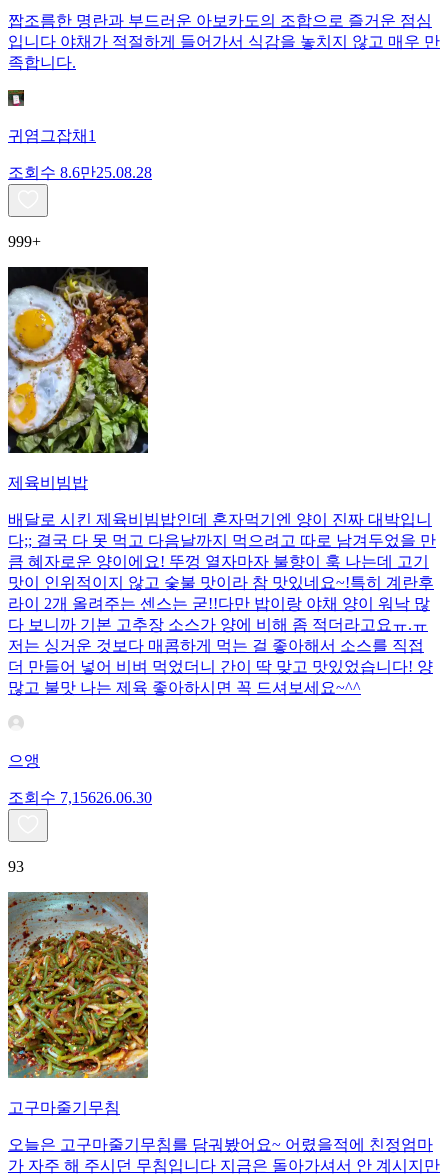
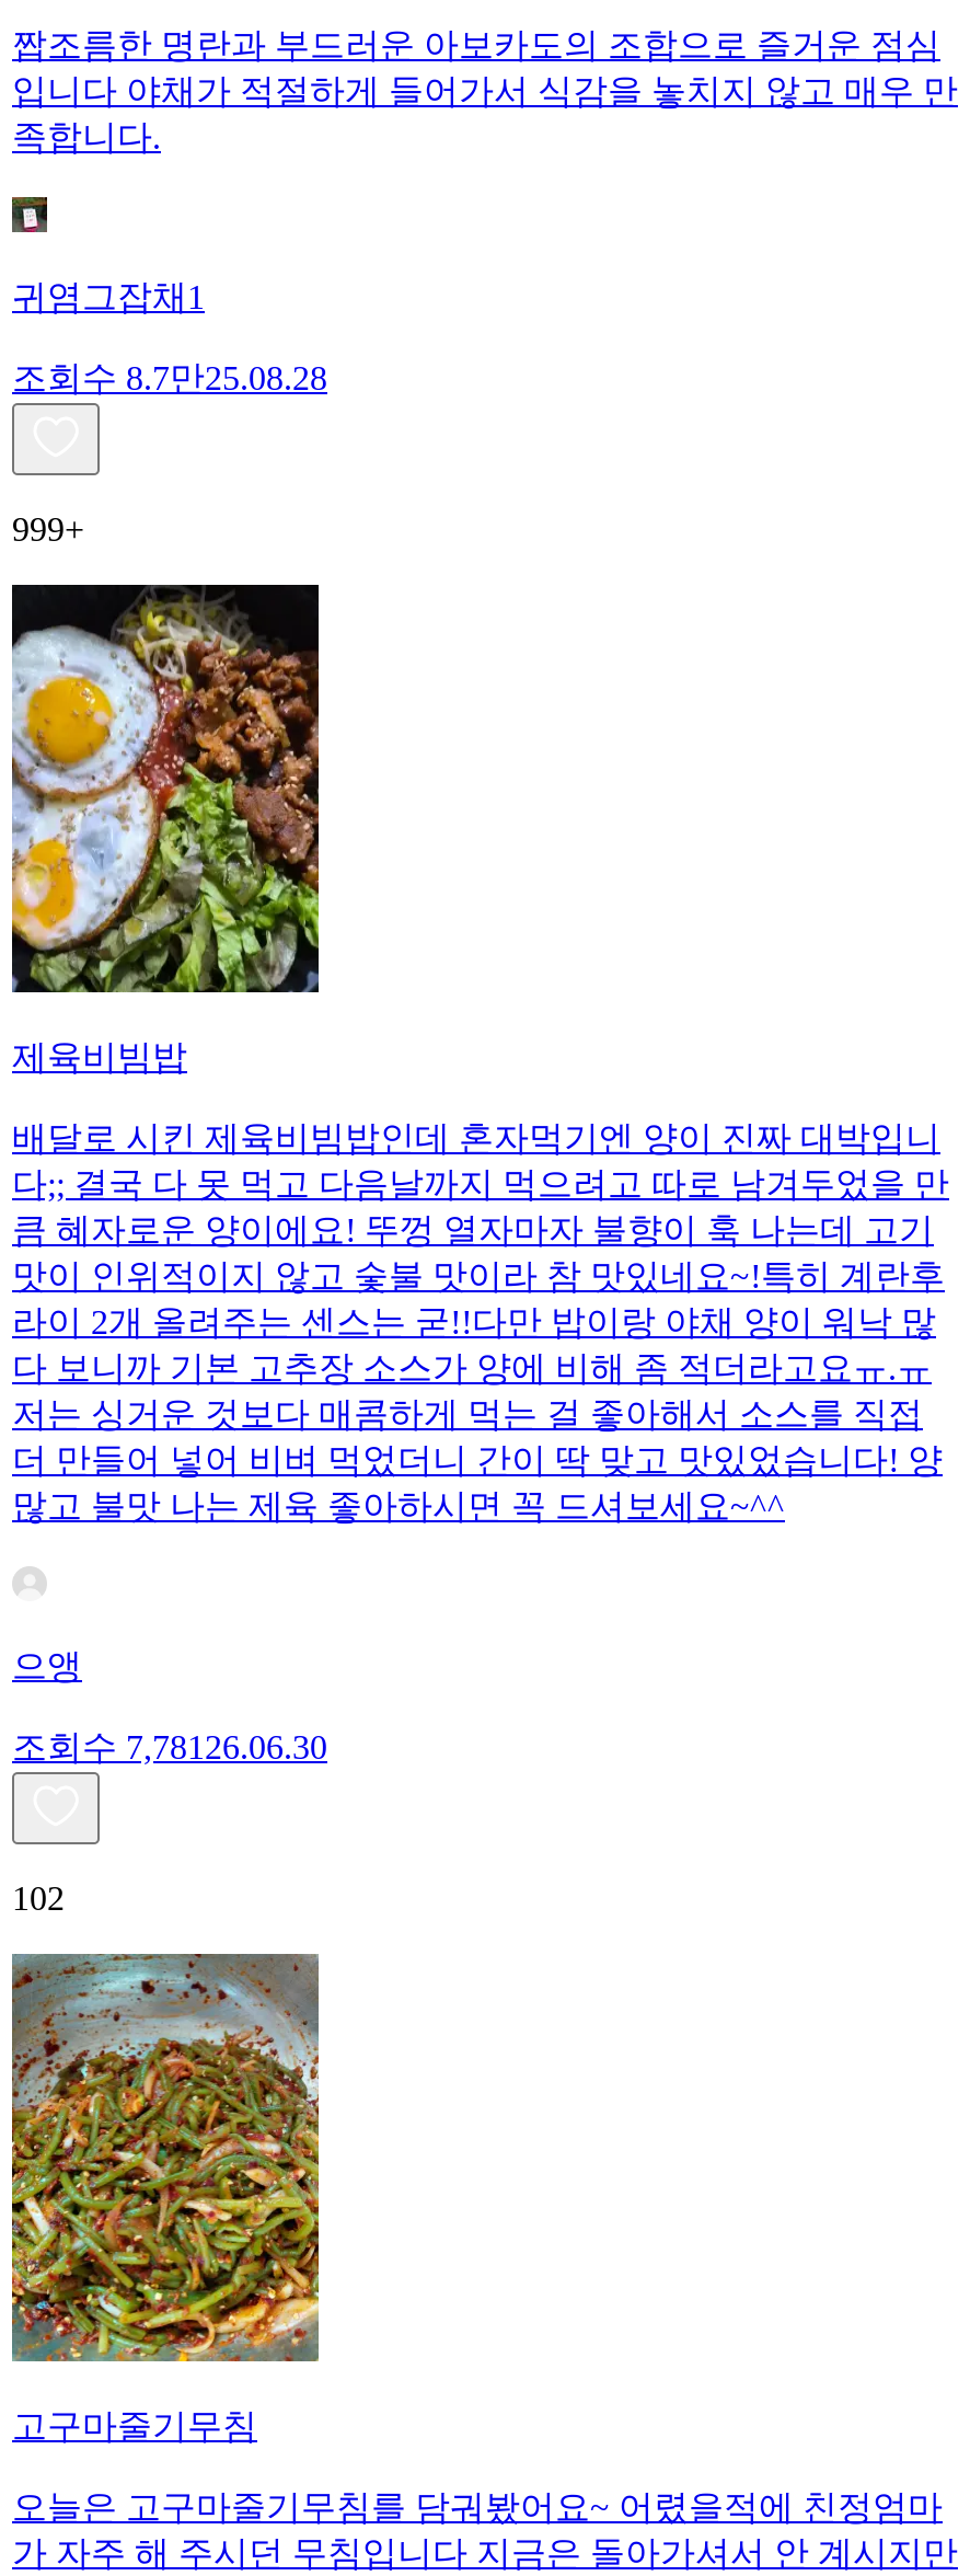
[8,164,152,181] 조회수 8.6만 25.08.28 -> [12,359,327,396] 조회수 8.7만 25.08.28
[8,789,152,806] 조회수 7,156 26.06.30 -> [12,1728,327,1765] 조회수 7,781 26.06.30
[8,858,24,875] 93 -> [12,1879,65,1916] 102

